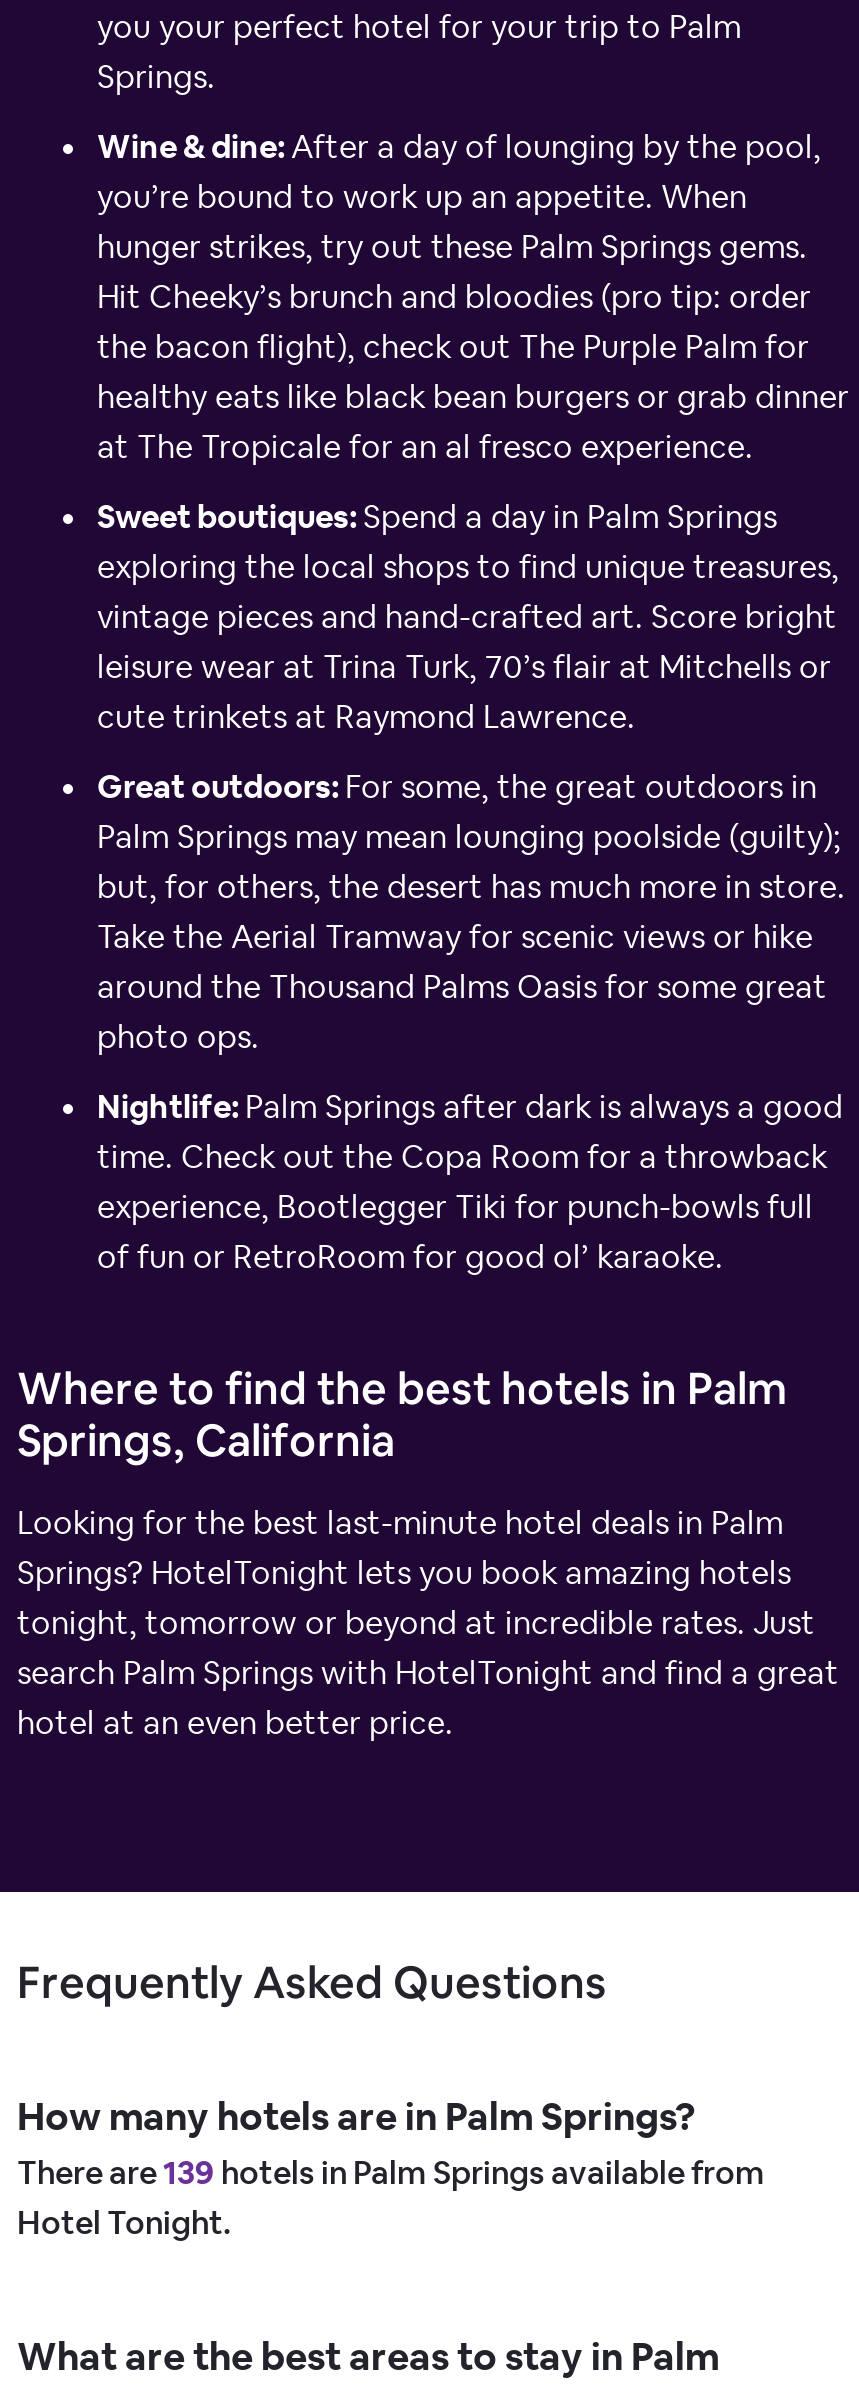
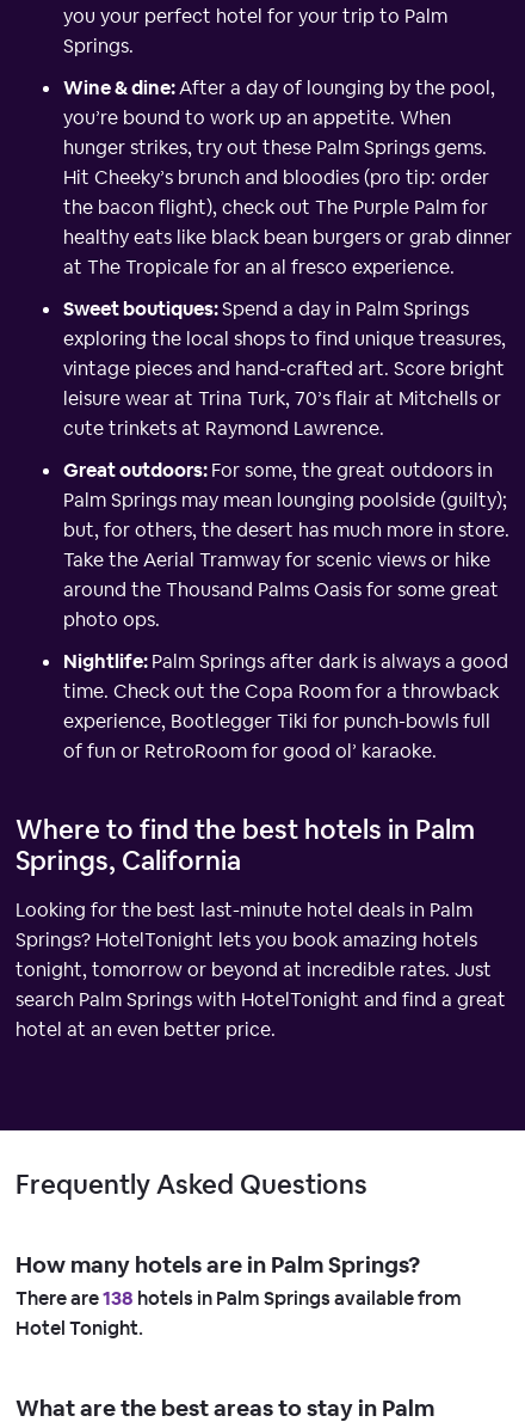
[17,2153,765,2195] There are139 hotels in Palm Springs available from -> [16,1286,462,1311] There are138 hotels in Palm Springs available from

